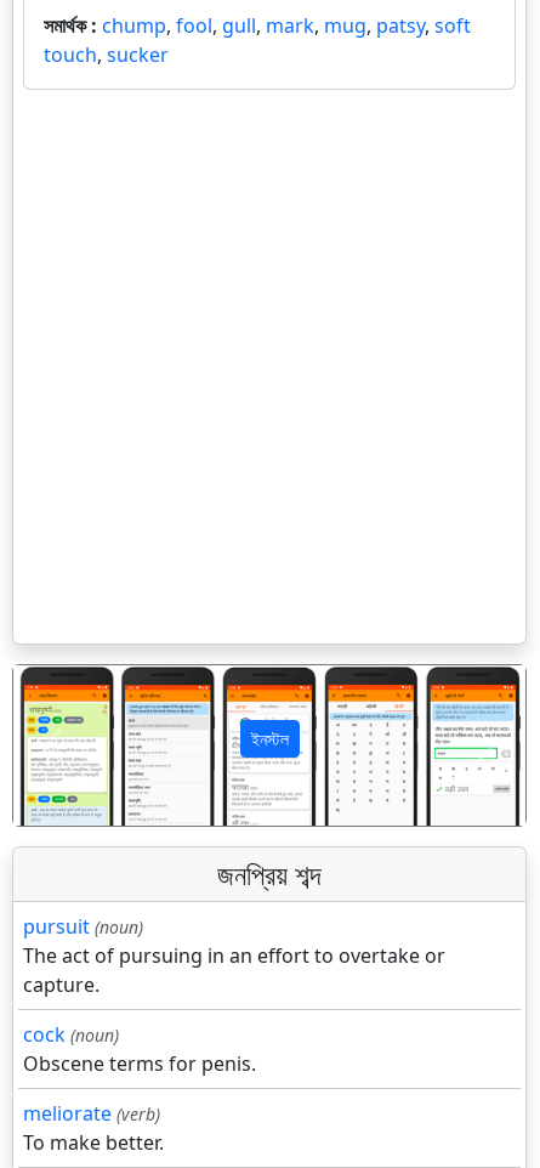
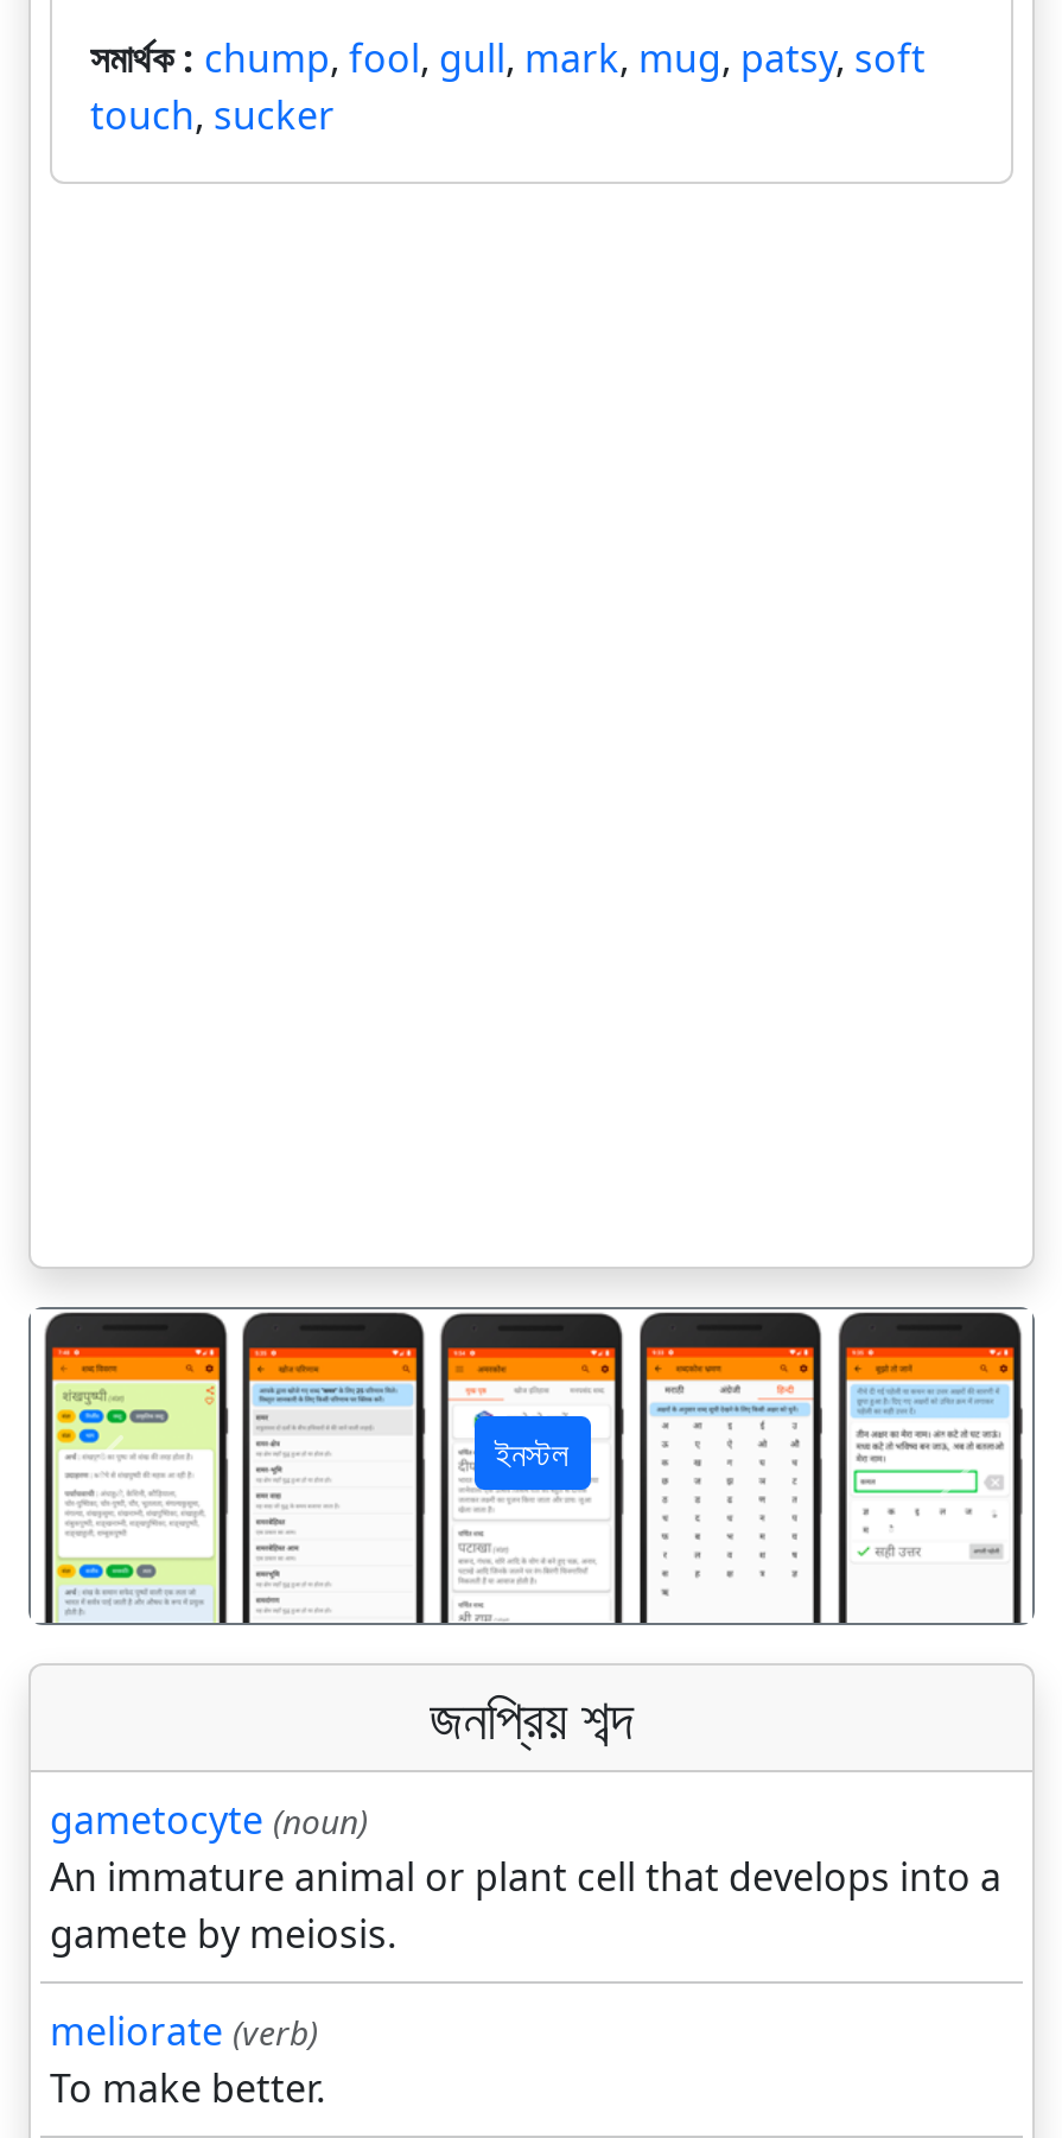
[23,913,445,1077] pursuit (noun) | The act of pursuing in an effort to overtake or | capture. | cock (noun) | Obscene terms for penis. -> [50,1794,1001,1960] gametocyte (noun) | An immature animal or plant cell that develops into a | gamete by meiosis.

